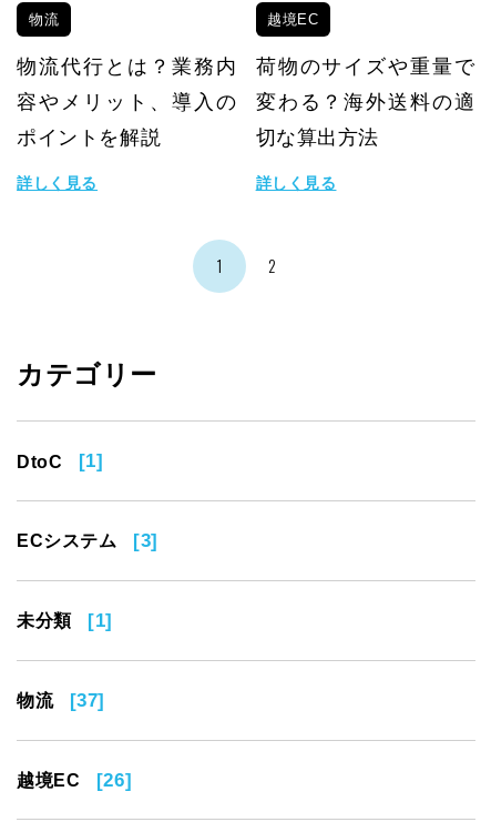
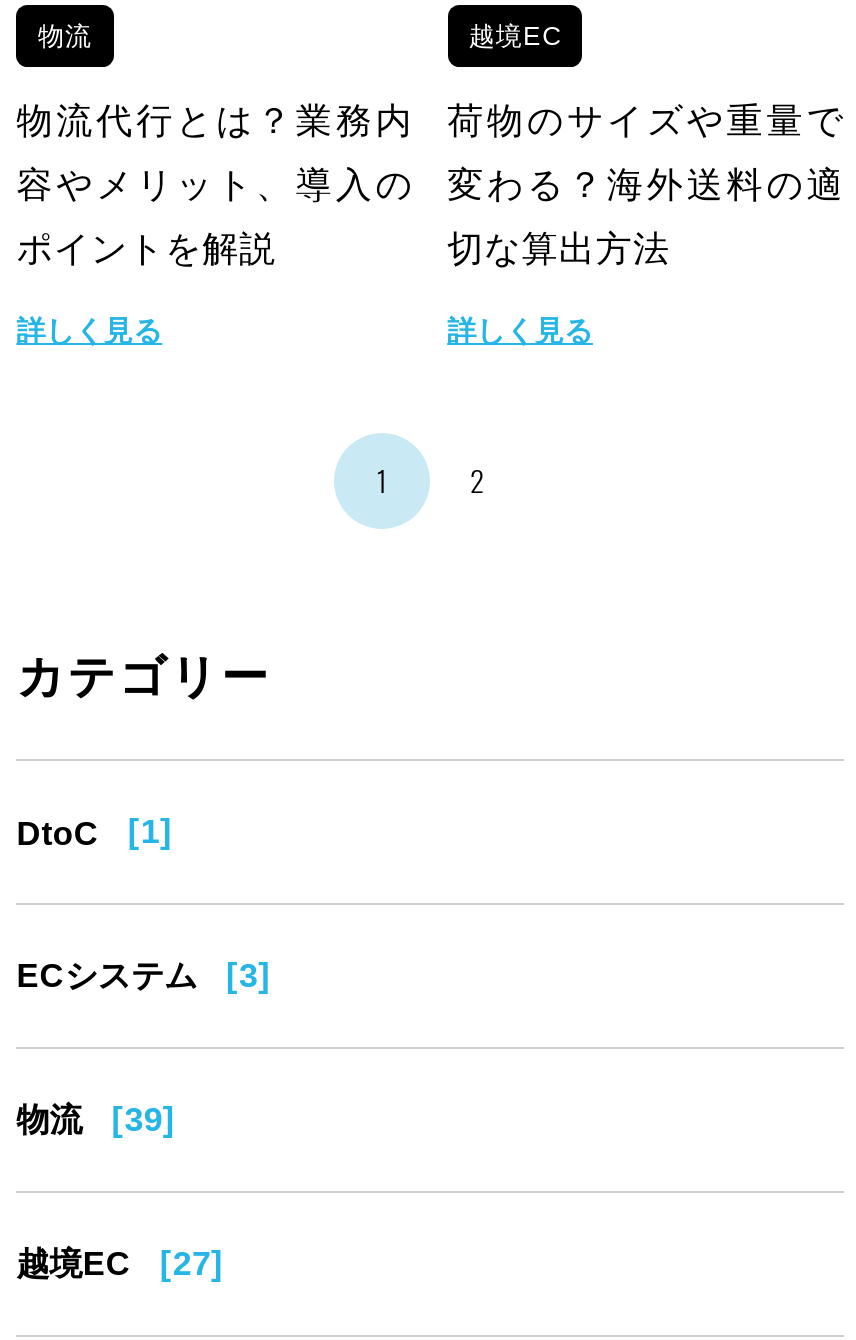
[17,609,113,631] 未分類 | [1] -> none
[17,689,105,711] 物流 [37] -> [16,1099,176,1139] 物流 [39]
[17,768,132,790] 越境EC [26] -> [16,1242,224,1282] 越境EC [27]

